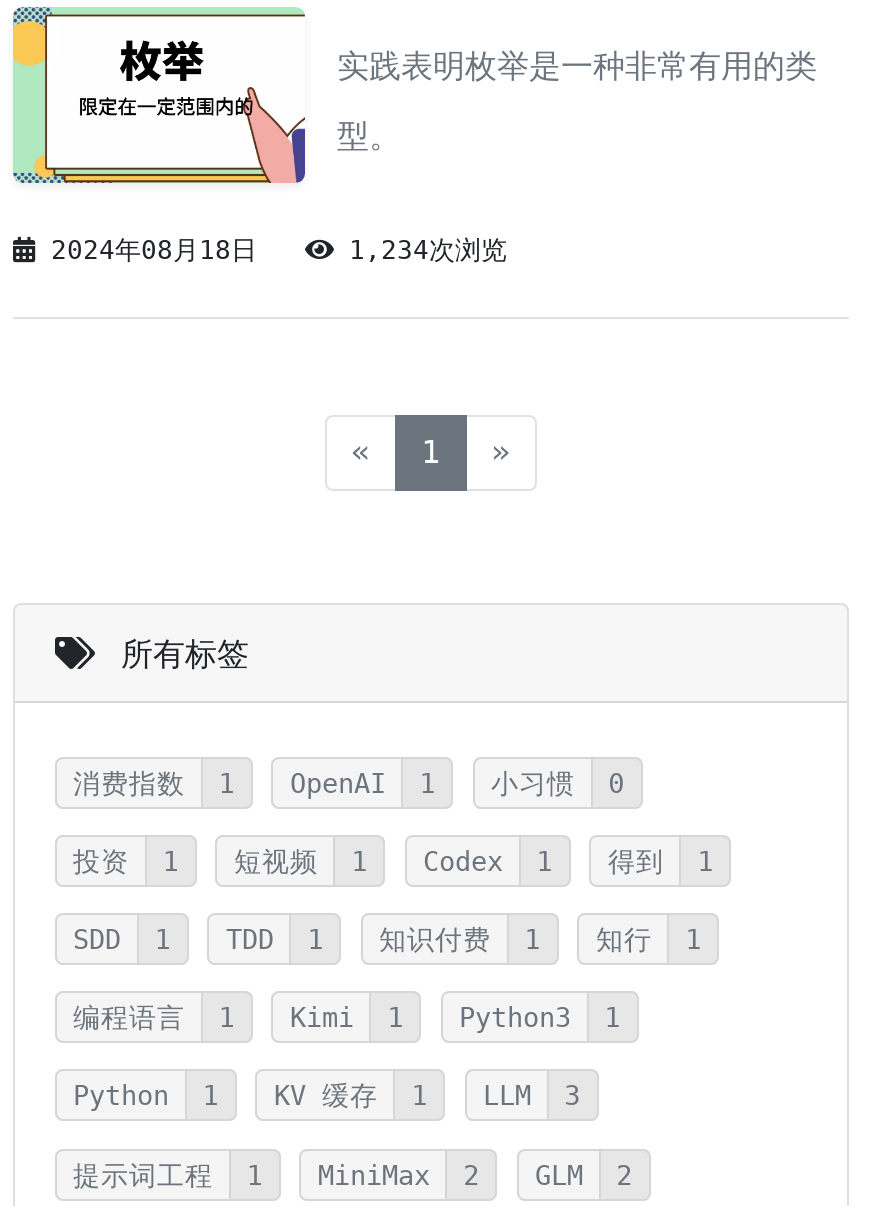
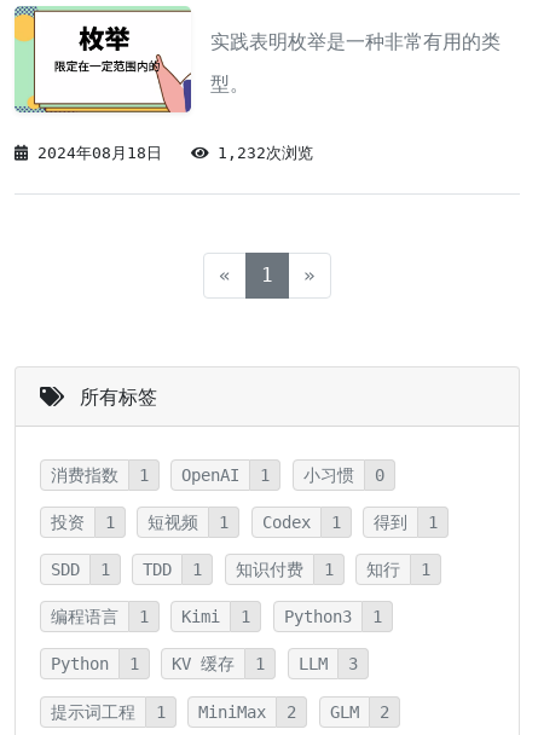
[349,235,507,265] 1,234次浏览 -> [218,144,313,162] 1,232次浏览

